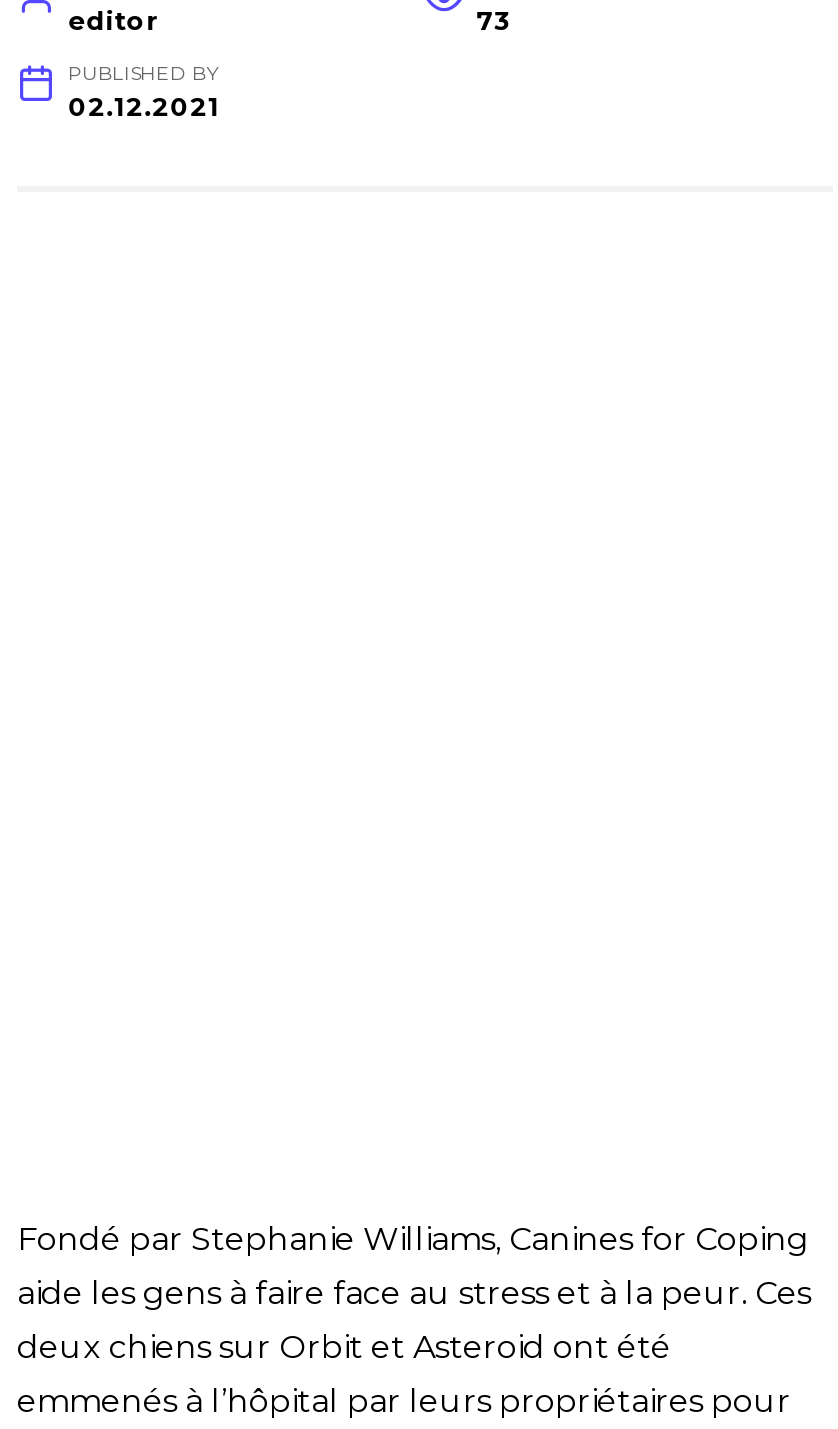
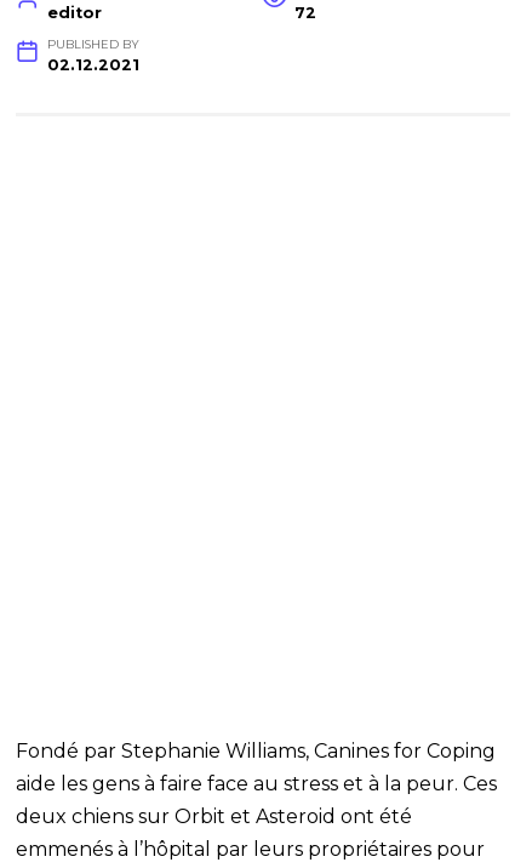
[476,5,512,35] 73 -> [294,3,316,21] 72

